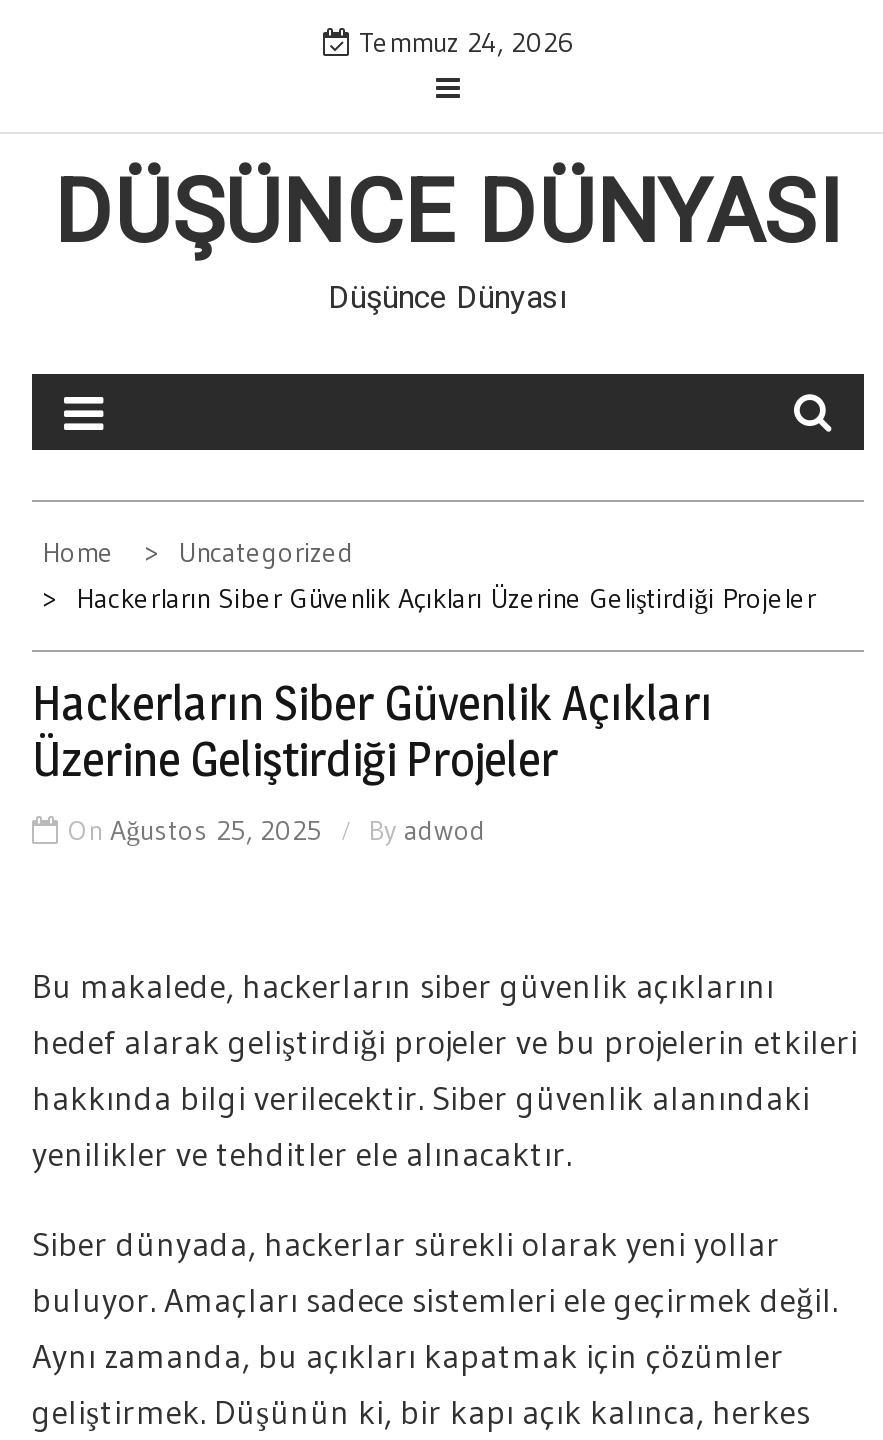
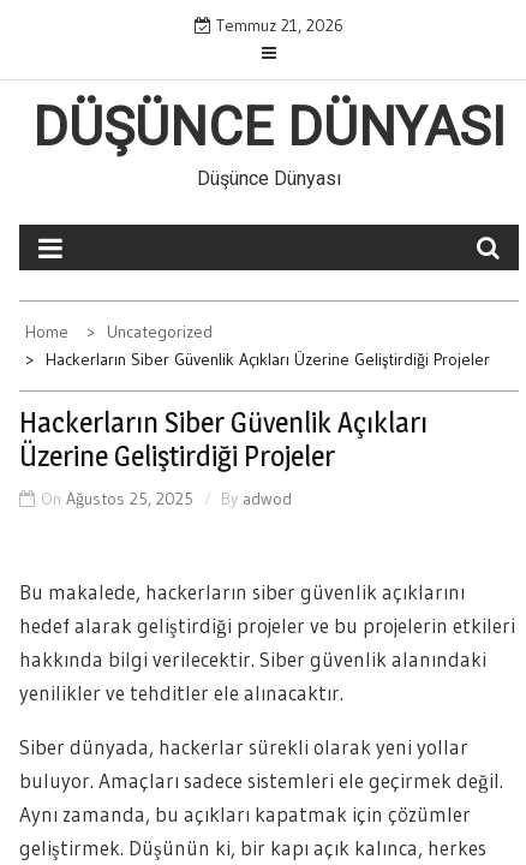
[351,24,573,60] Temmuz 24, 2026 -> [211,14,343,36] Temmuz 21, 2026

